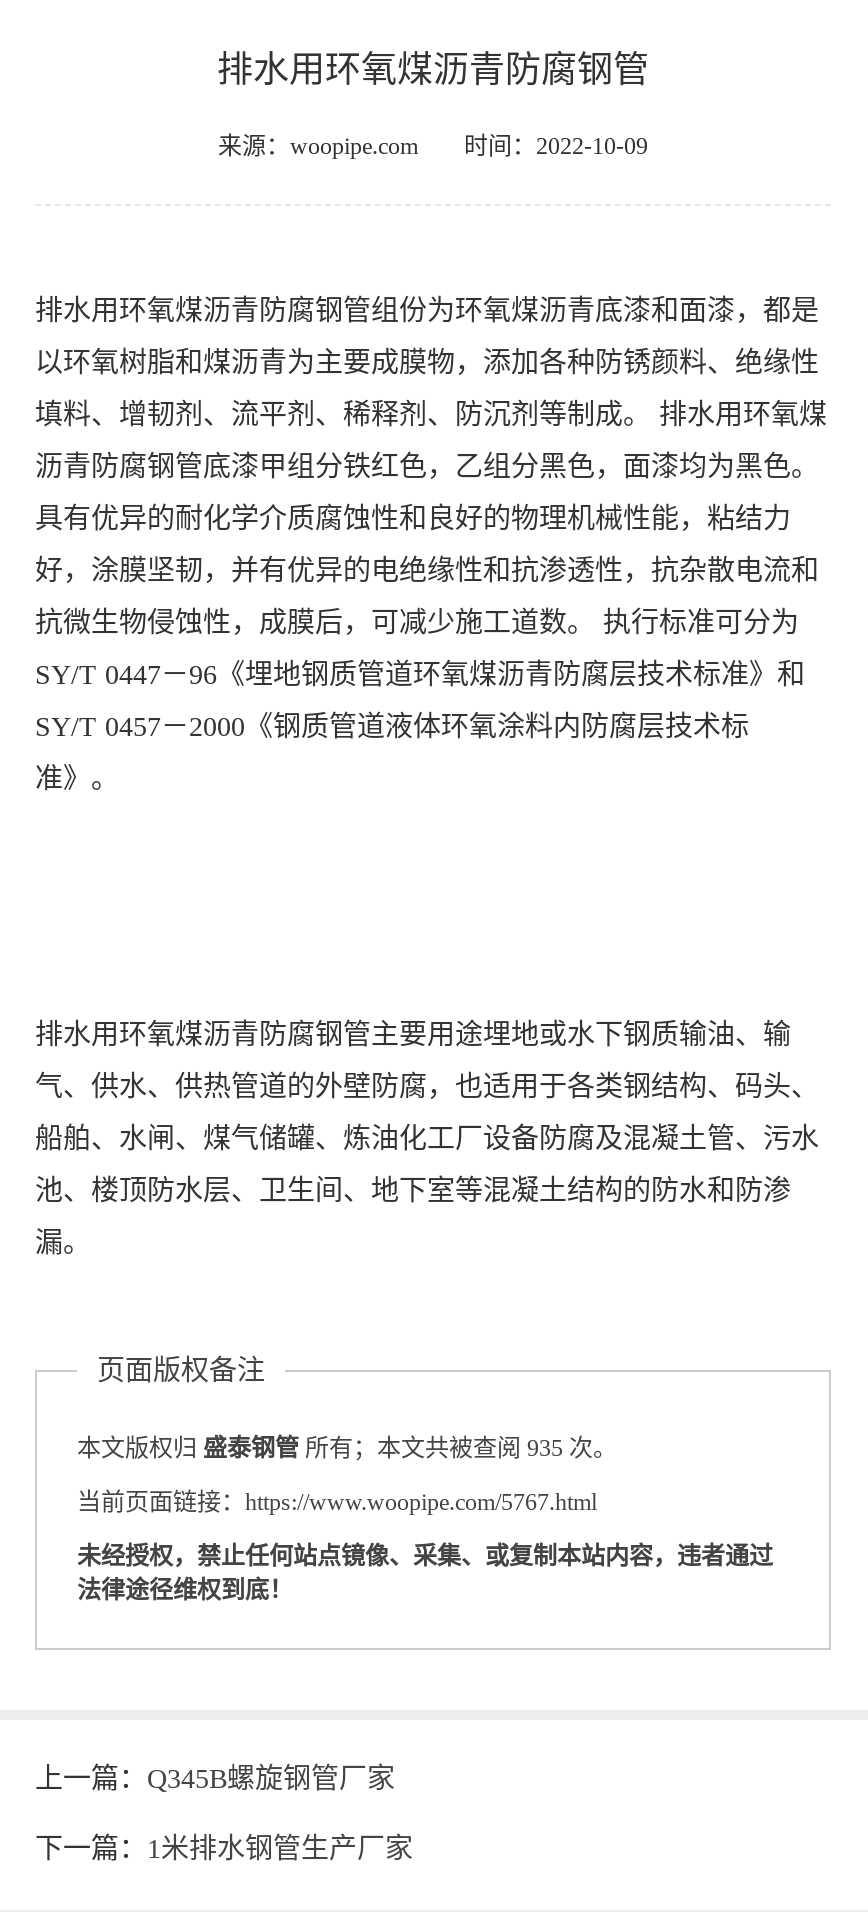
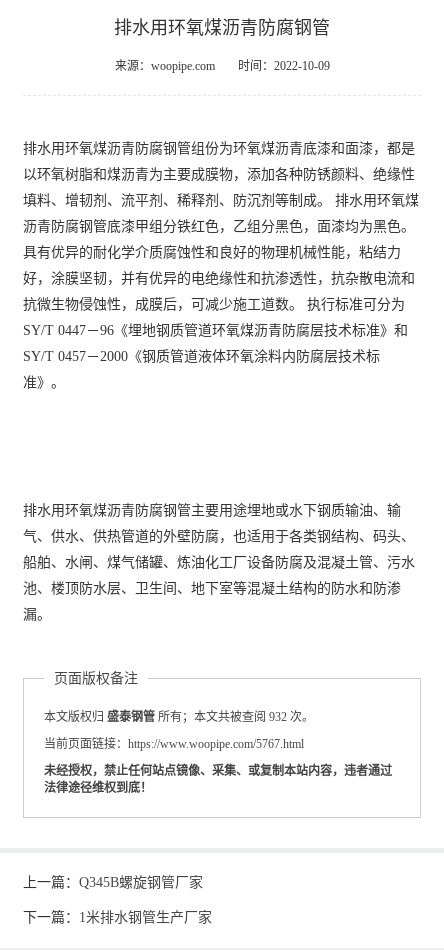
[77,1434,617,1462] 本文版权归盛泰钢管所有；本文共被查阅 935 次。 -> [44,710,314,724] 本文版权归盛泰钢管所有；本文共被查阅 932 次。

